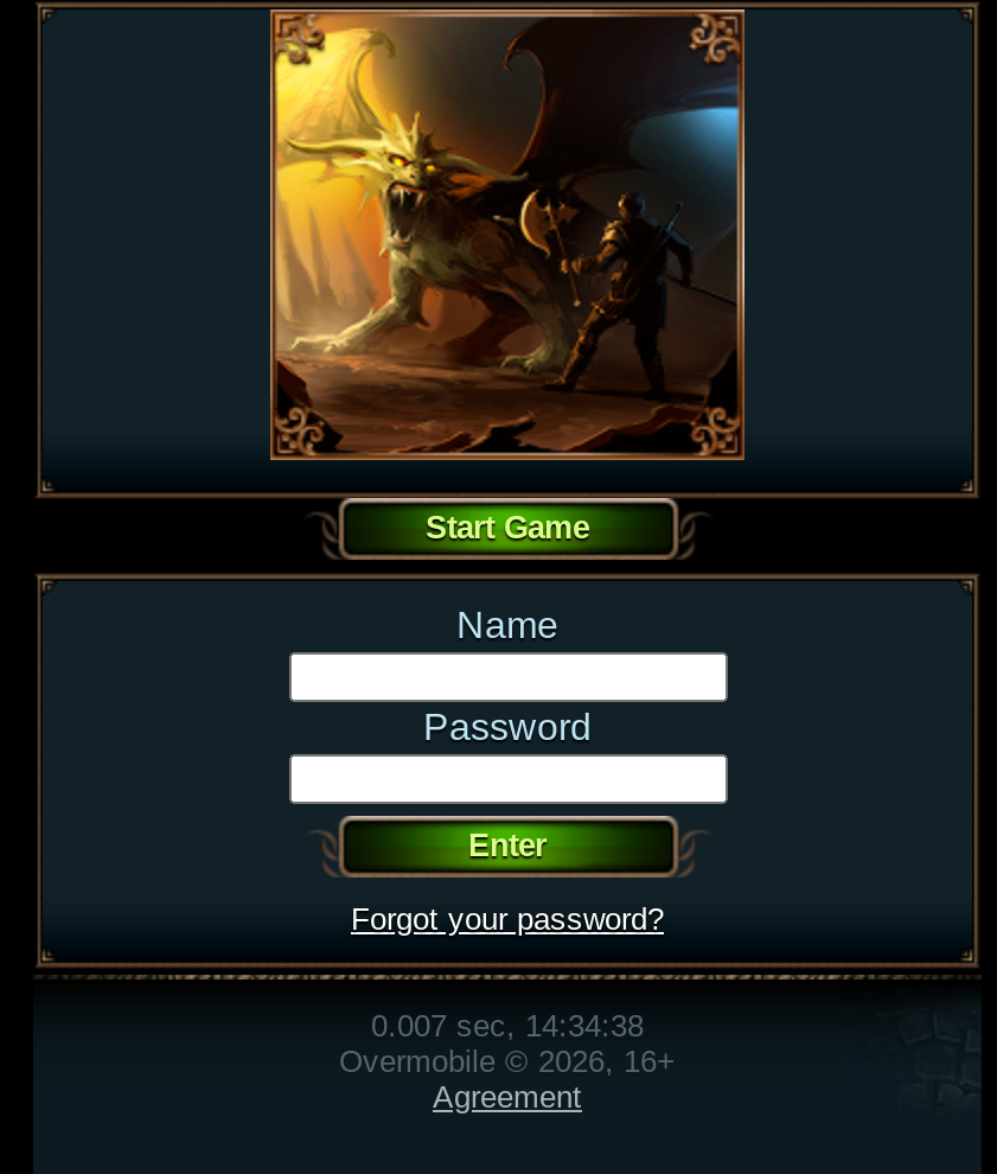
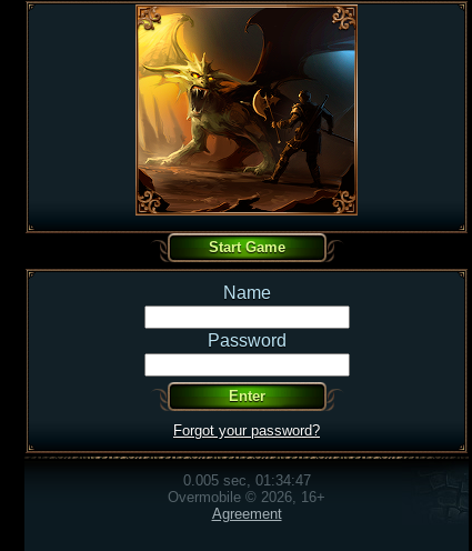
[371,1007,644,1042] 0.007 sec, 14:34:38 -> [183,472,310,488] 0.005 sec, 01:34:47

